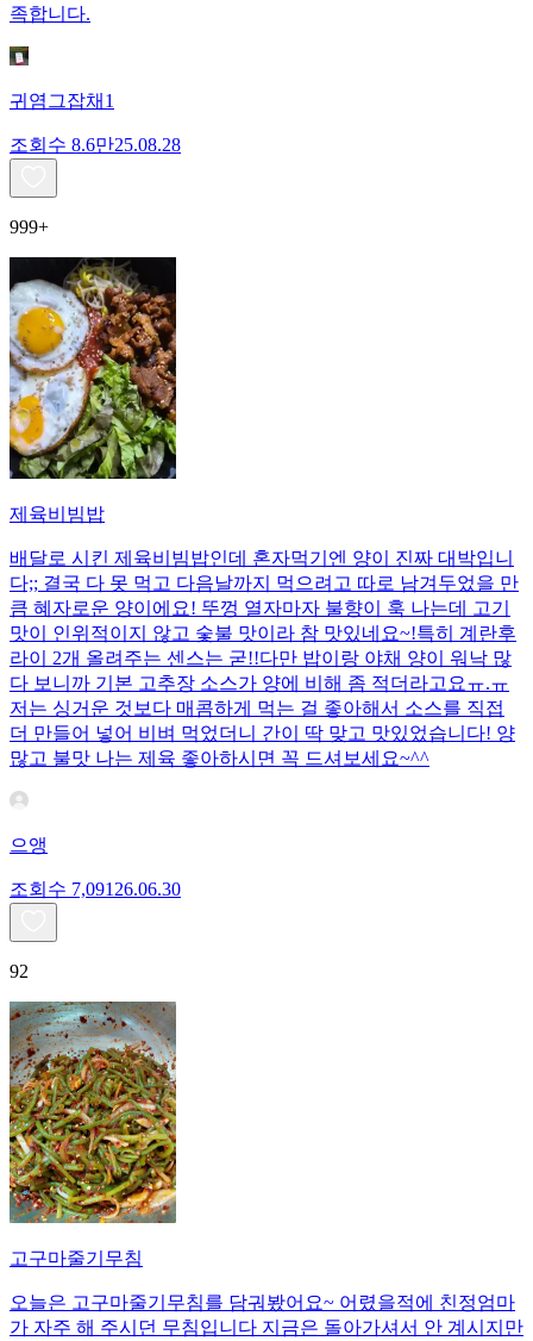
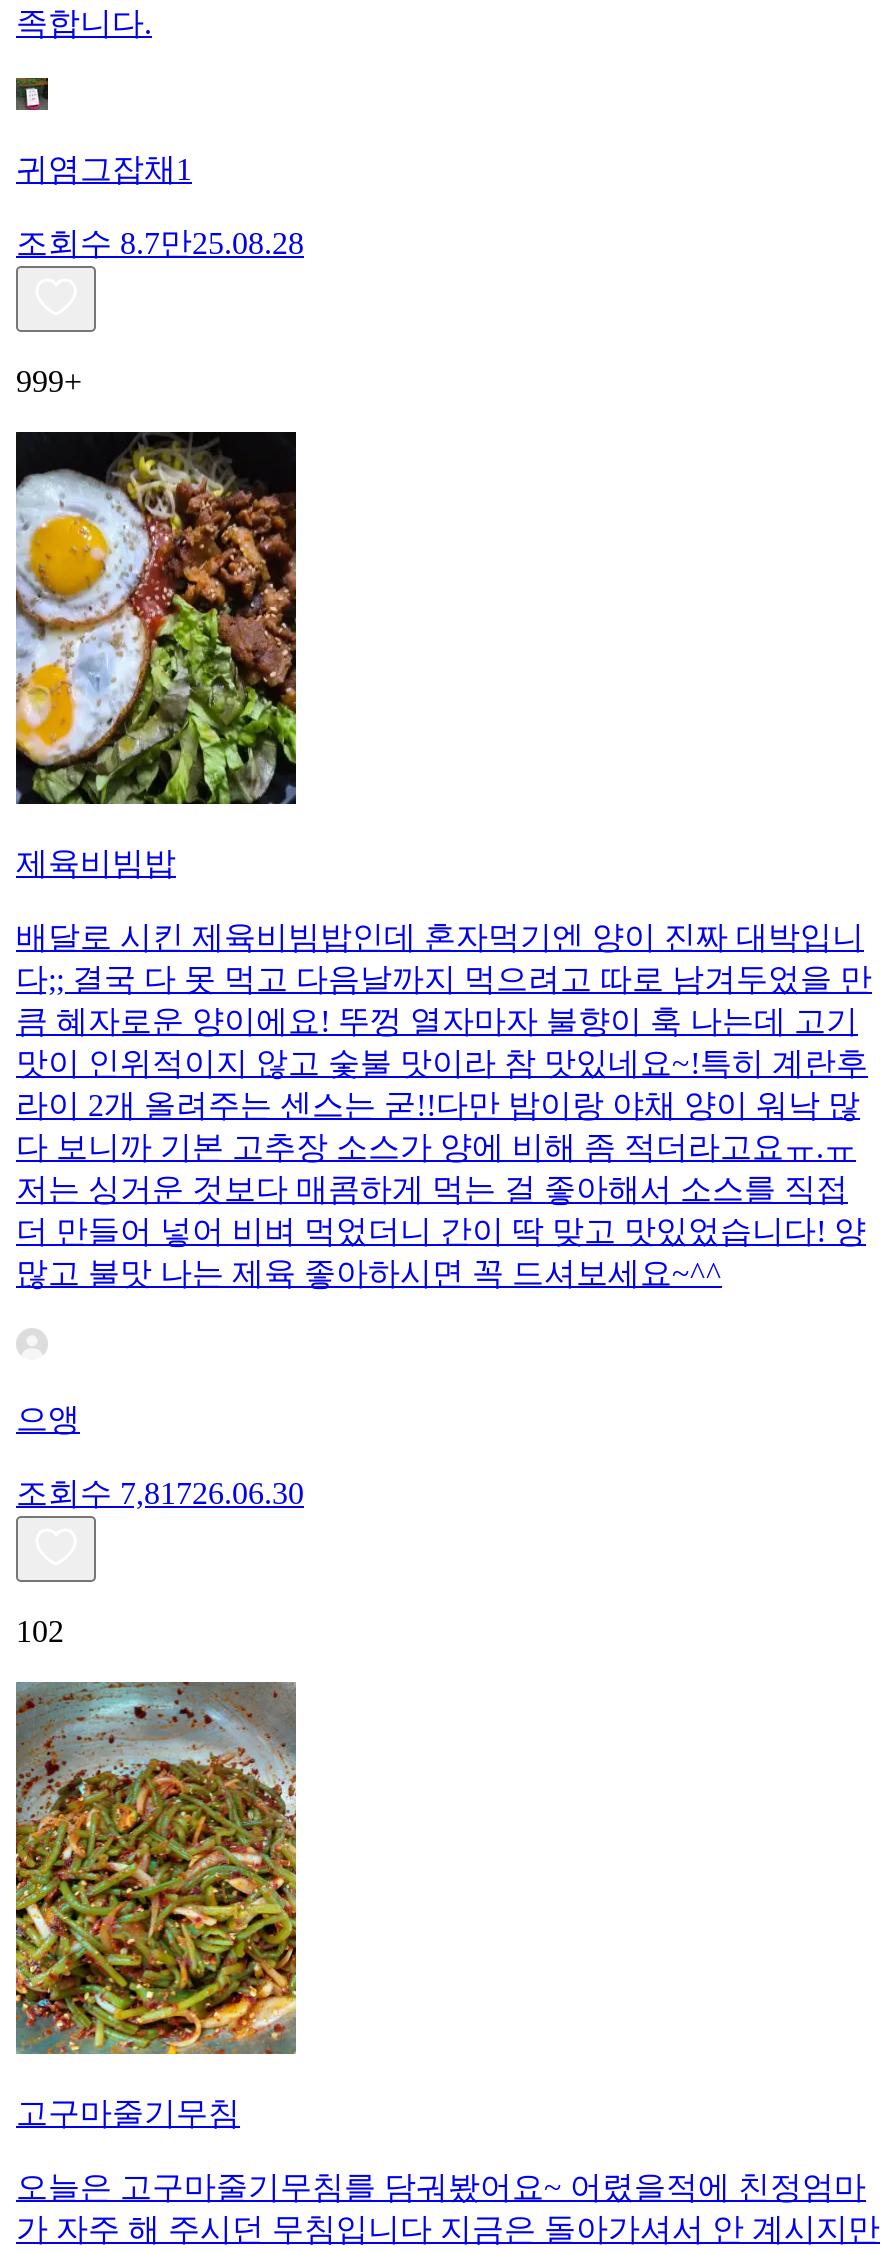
[10,134,181,154] 조회수 8.6만 25.08.28 -> [16,225,304,259] 조회수 8.7만 25.08.28
[10,879,181,899] 조회수 7,09126.06.30 -> [16,1475,304,1509] 조회수 7,81726.06.30
[10,961,29,981] 92 -> [16,1613,64,1647] 102

